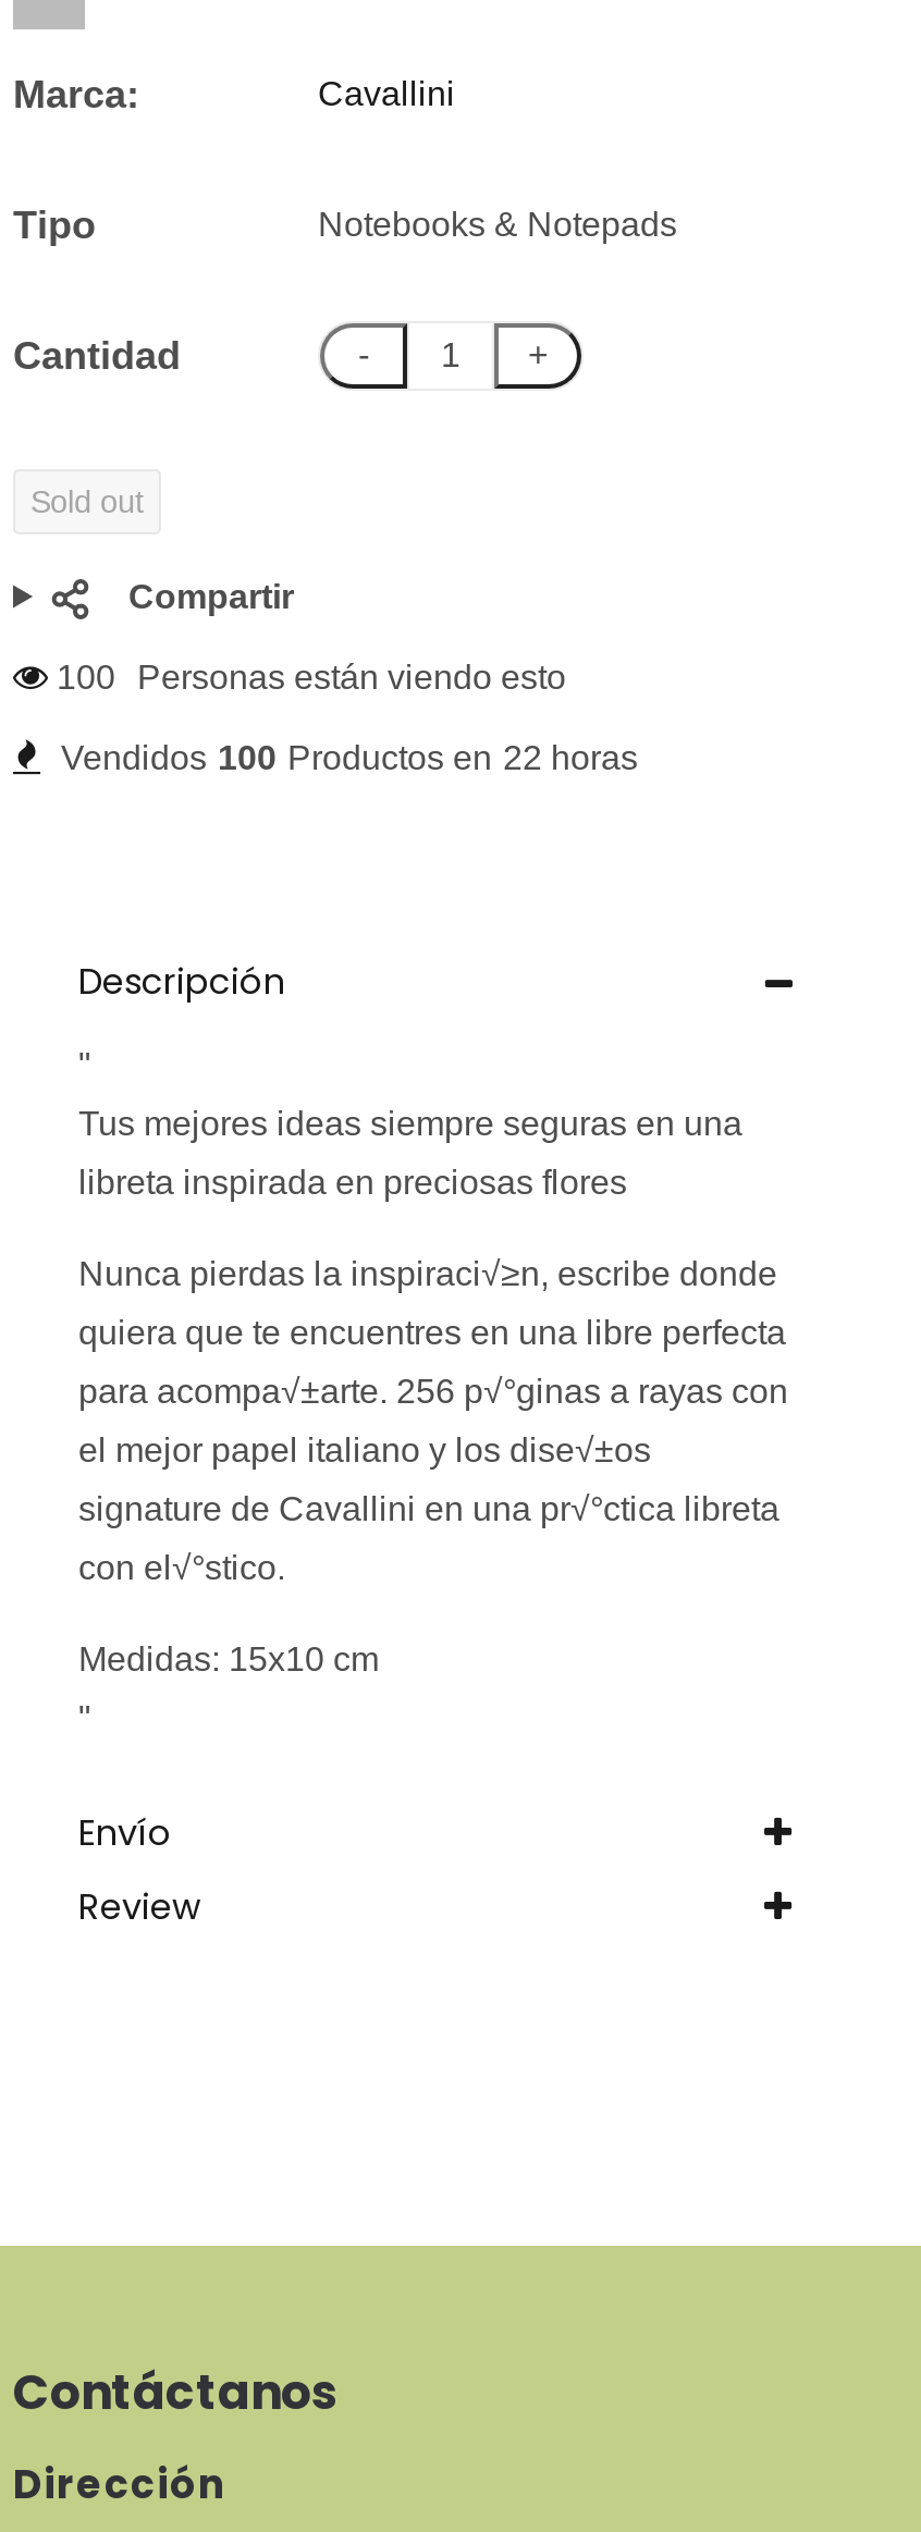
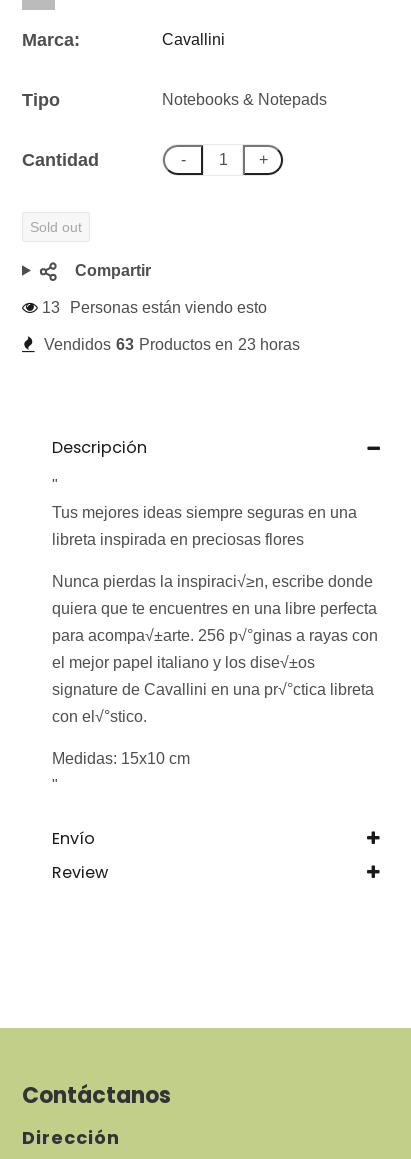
[57,659,566,696] 100 Personas están viendo esto -> [42,299,267,316] 13 Personas están viendo esto
[61,739,638,776] Vendidos 100 Productos en 22 horas -> [44,336,300,353] Vendidos 63 Productos en 23 horas

